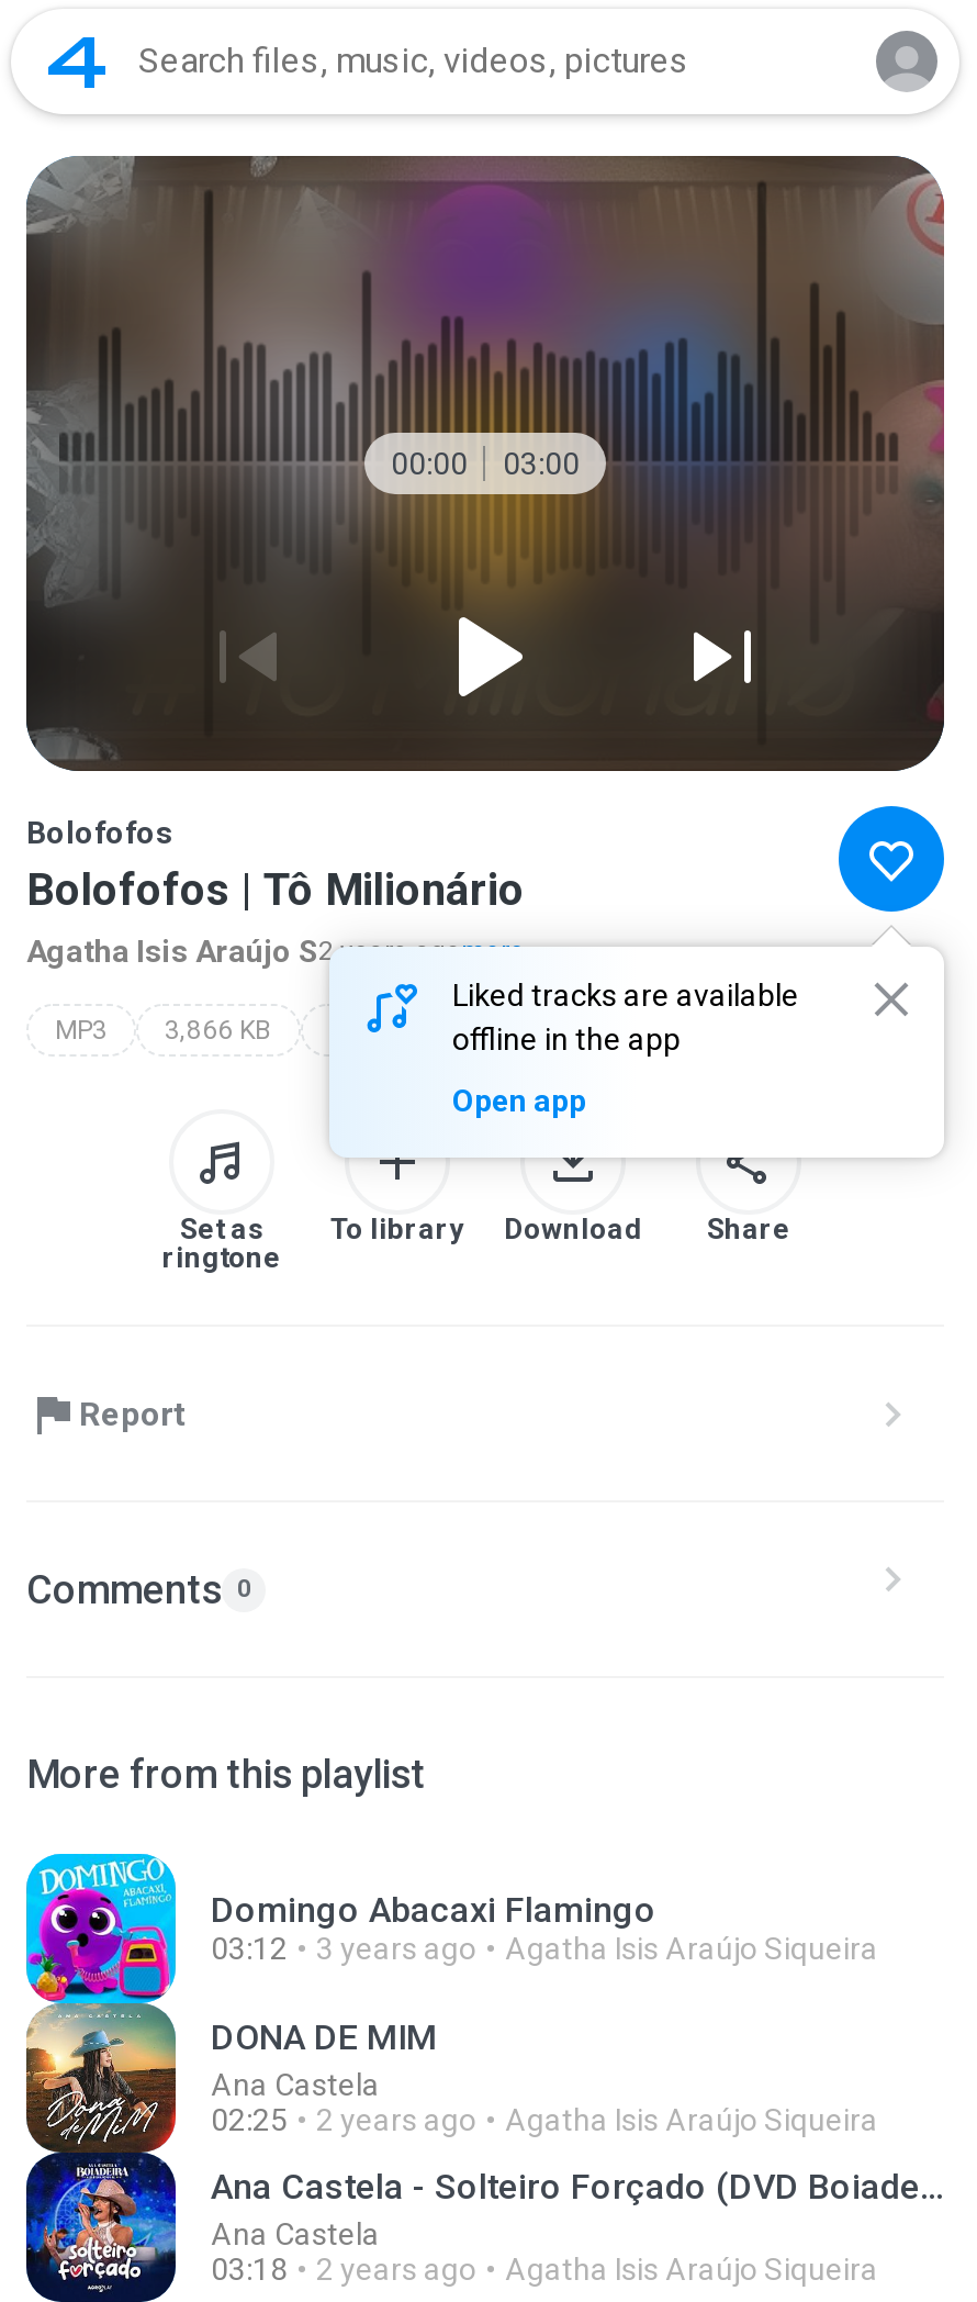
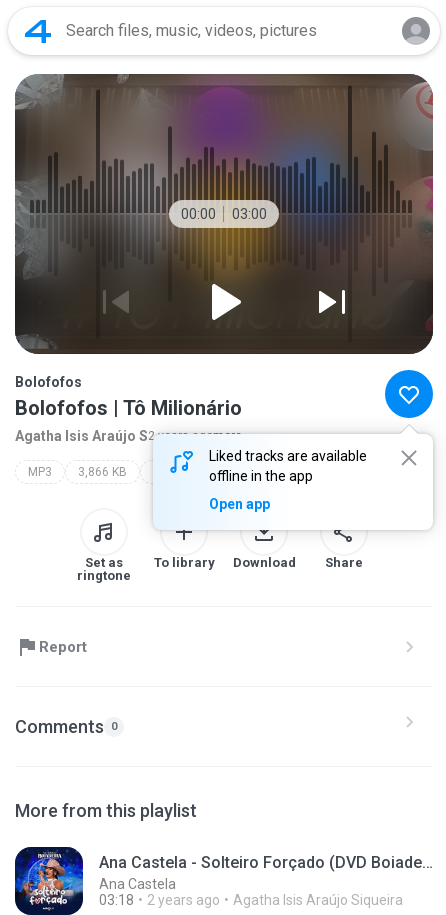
[24,1852,878,2153] [image] | Domingo Abacaxi Flamingo | 03:12 | 3 years ago | Agatha Isis Araújo Siqueira | DONA DE MIM | Ana Castela | 02:25 | 2 years ago | Agatha Isis Araújo Siqueira -> none

